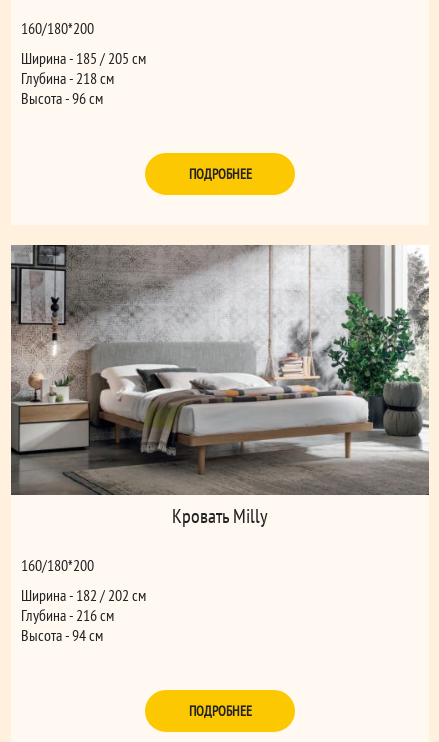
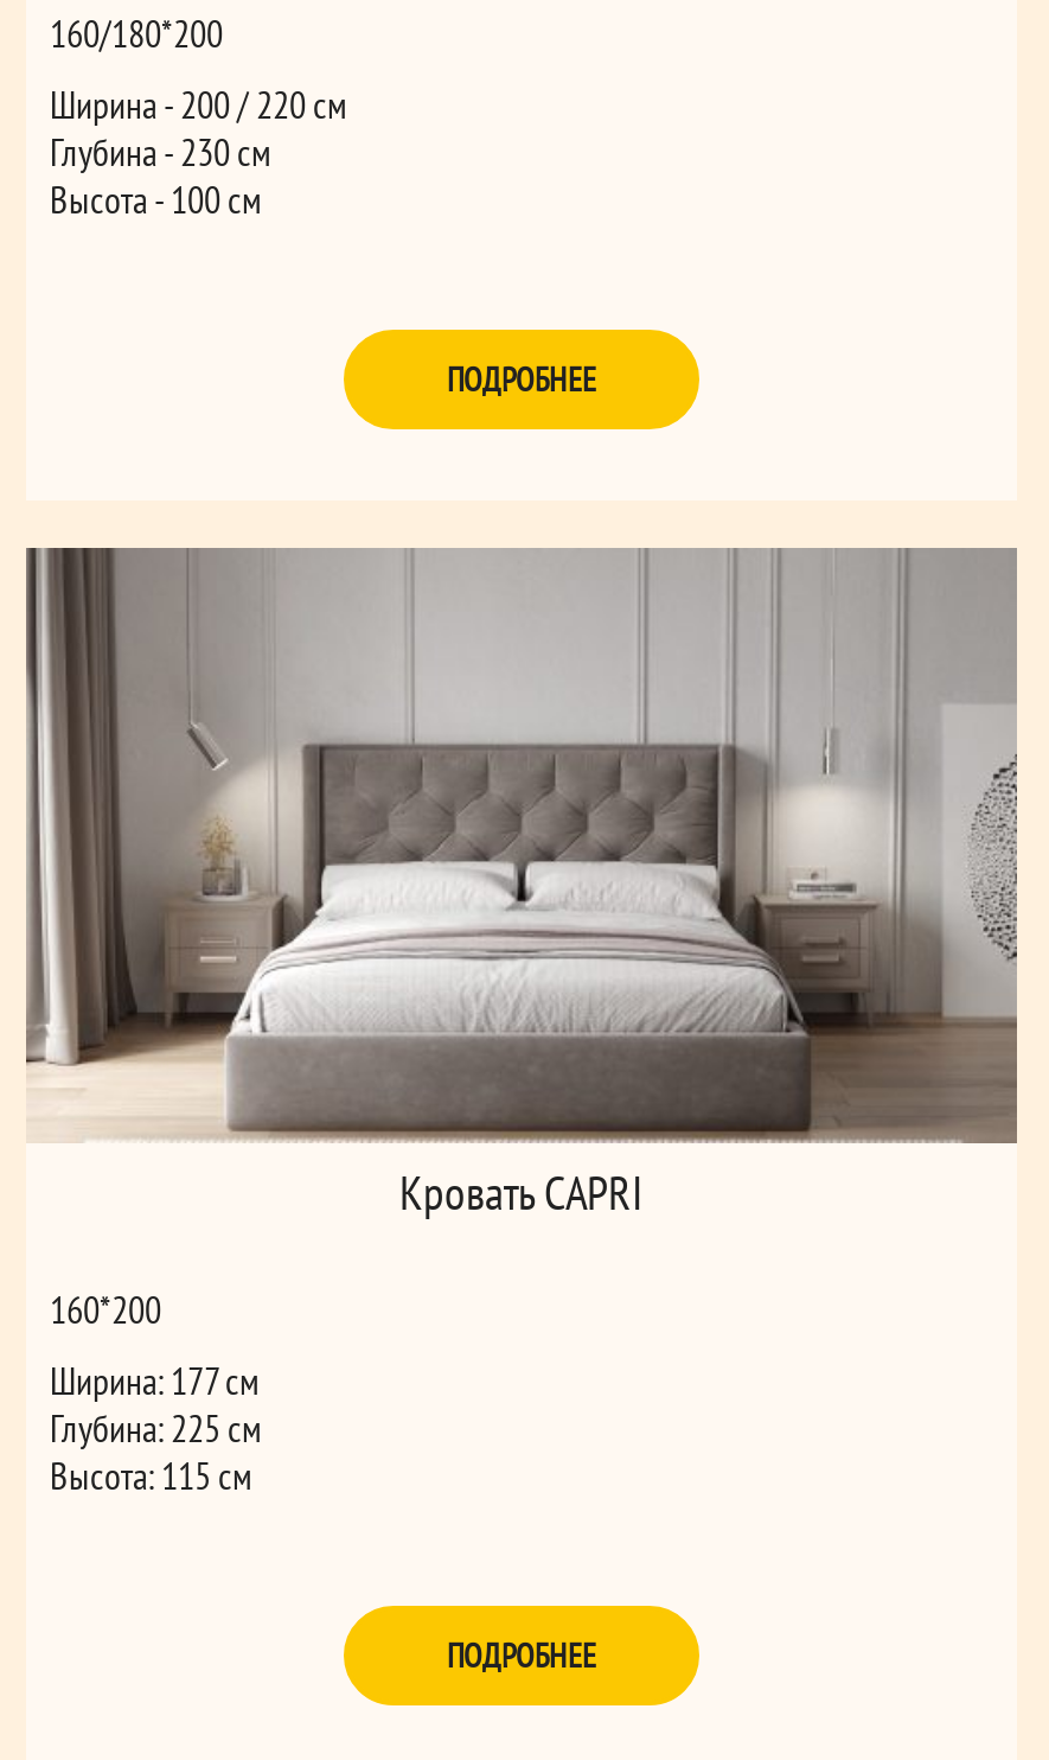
[21,48,146,68] Ширина - 185 / 205 см -> [50,82,346,130] Ширина - 200 / 220 см
[21,68,114,88] Глубина - 218 см -> [50,130,270,177] Глубина - 230 см
[21,88,103,108] Высота - 96 см -> [50,177,261,224] Высота - 100 см
[10,244,429,529] [image] | Кровать Milly -> [26,546,1019,1225] [image] | Кровать CAPRI
[21,555,94,575] 160/180*200 -> [50,1287,161,1334] 160*200
[21,585,146,645] Ширина - 182 / 202 см | Глубина - 216 см | Высота - 94 см -> [50,1358,261,1500] Ширина: 177 см | Глубина: 225 см | Высота: 115 см

